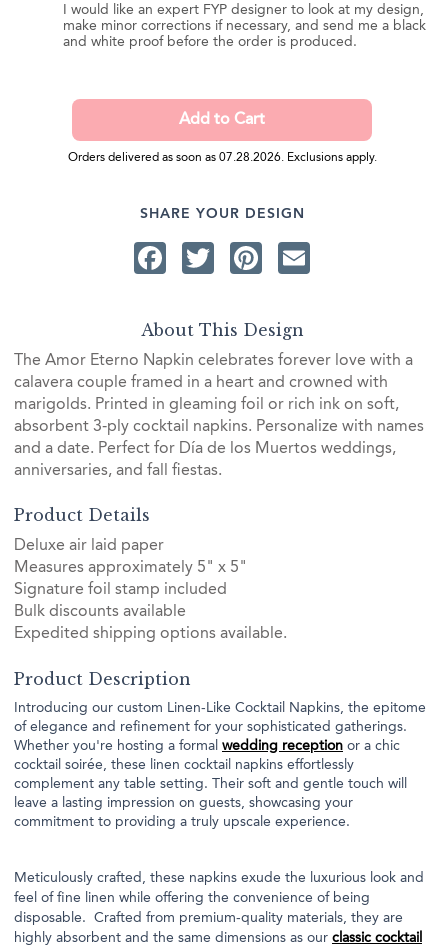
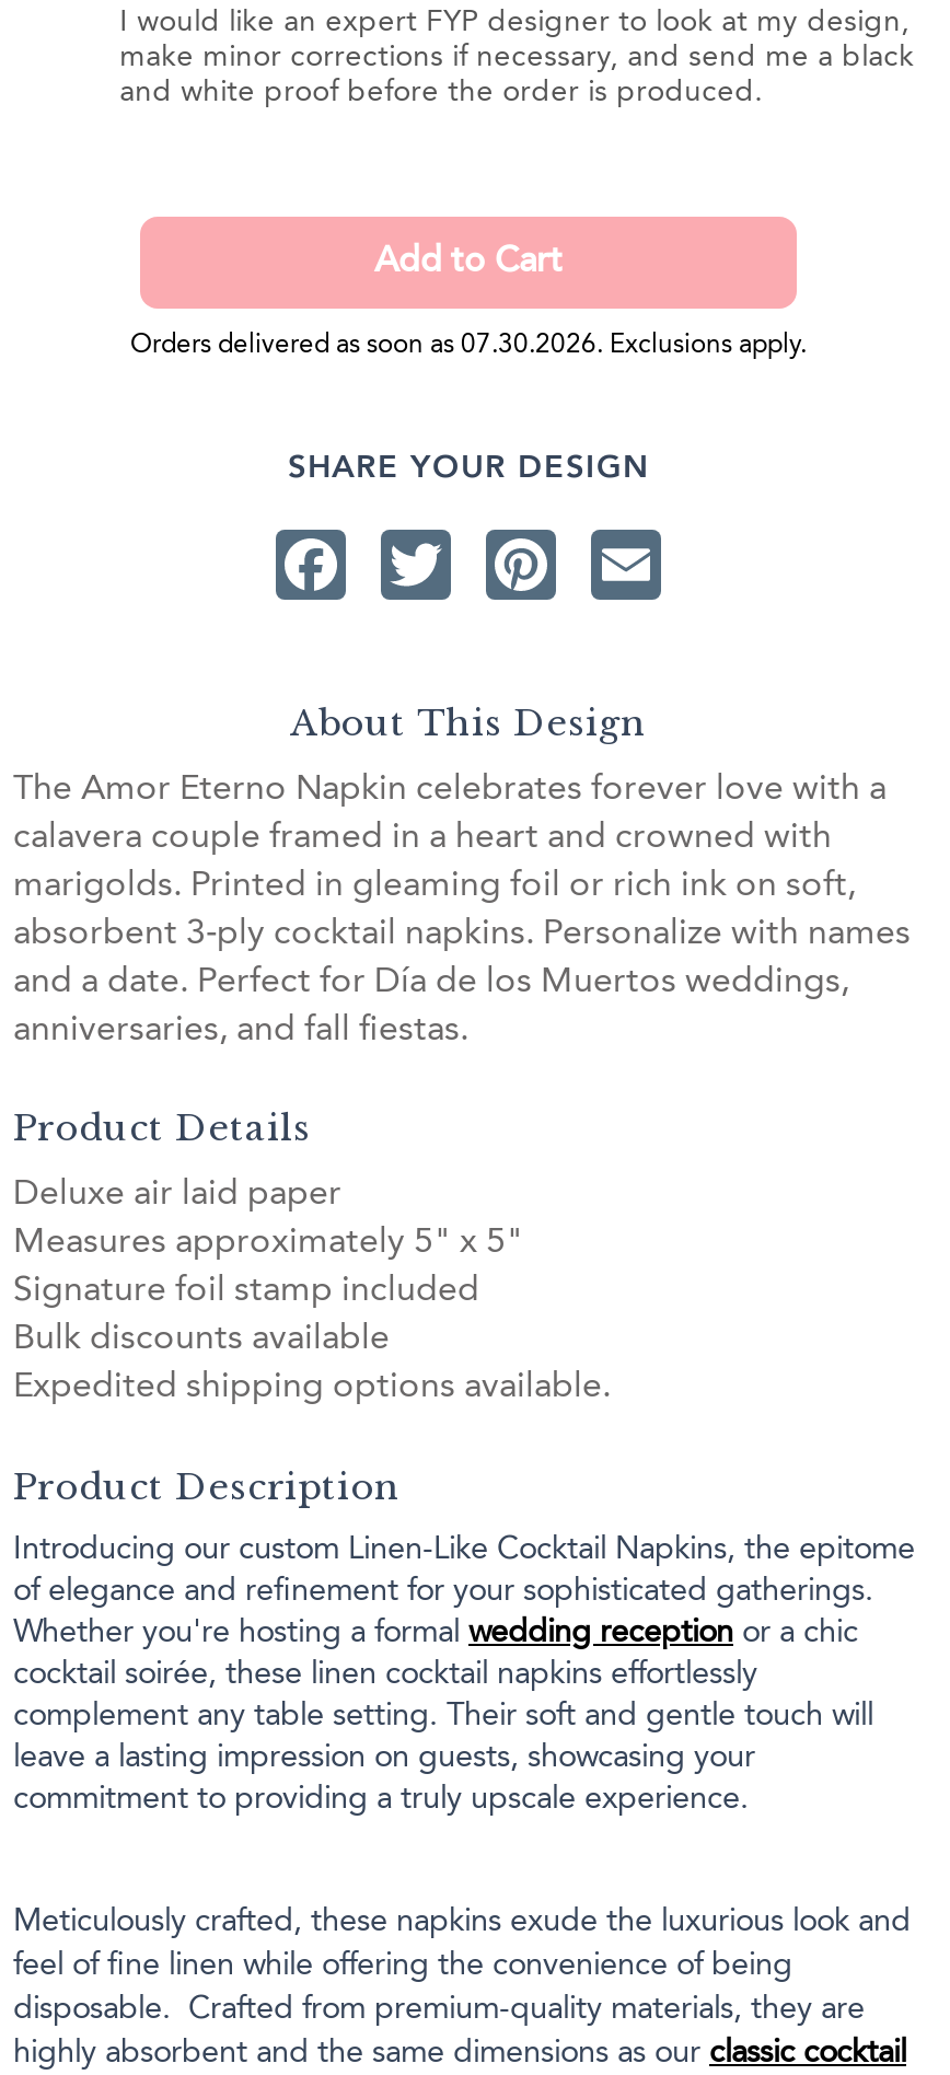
[67,152,376,164] Orders delivered as soon as 07.28.2026. Exclusions apply. -> [130,334,807,360] Orders delivered as soon as 07.30.2026. Exclusions apply.

